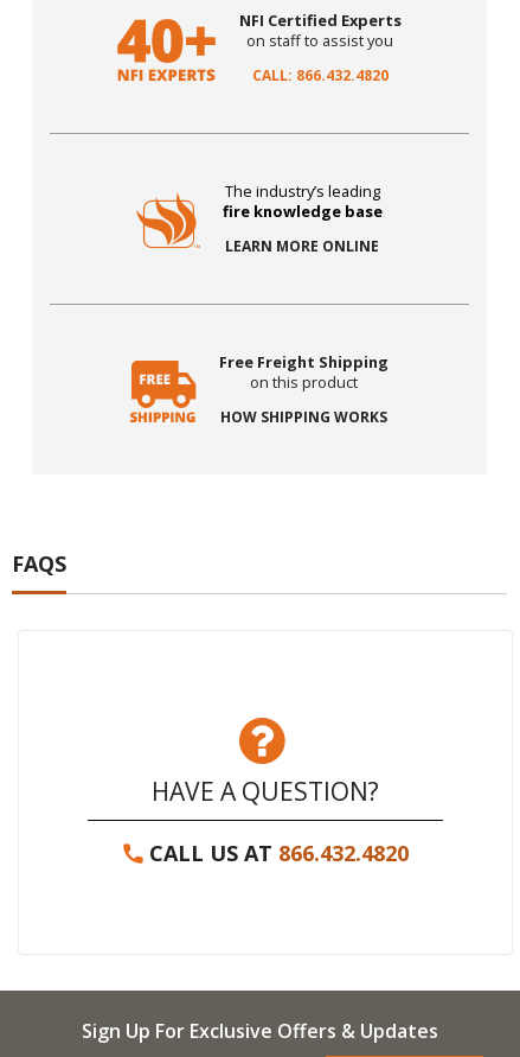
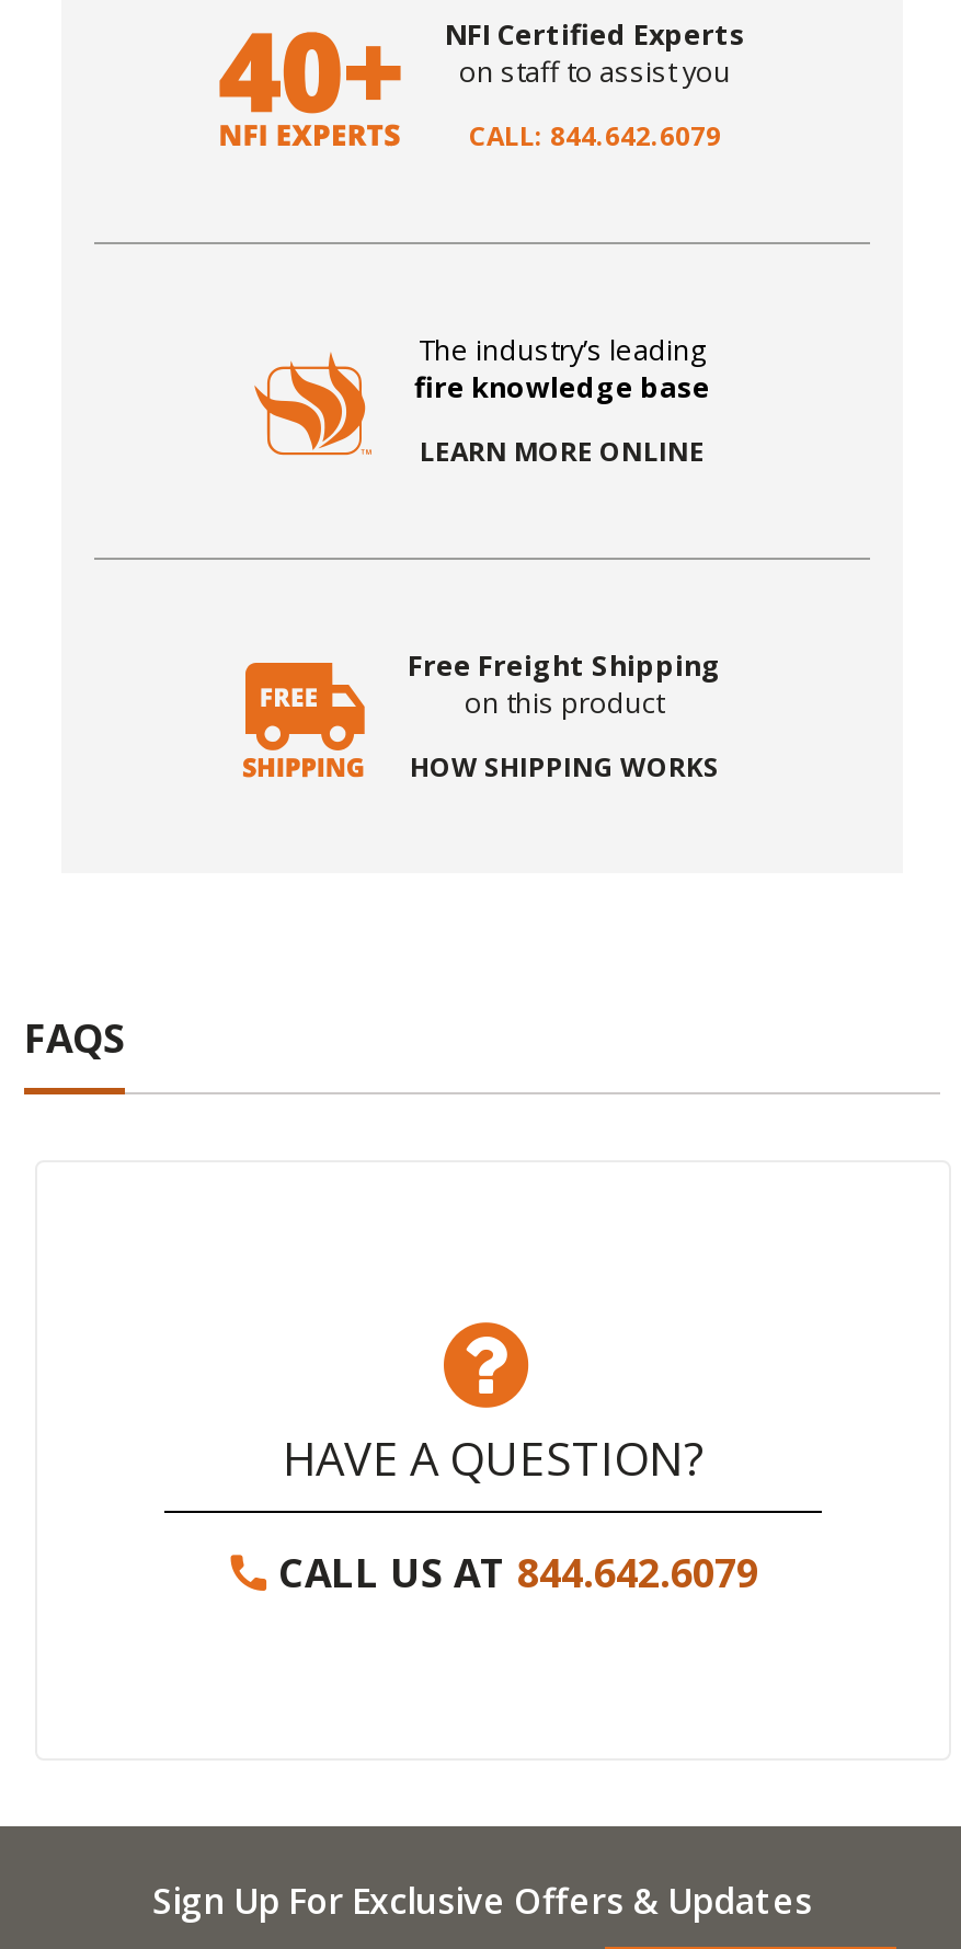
[252,66,389,86] CALL: 866.432.4820 -> [469,118,721,155] CALL: 844.642.6079
[149,839,409,868] CALL US AT 866.432.4820 -> [278,1547,758,1599] CALL US AT 844.642.6079

